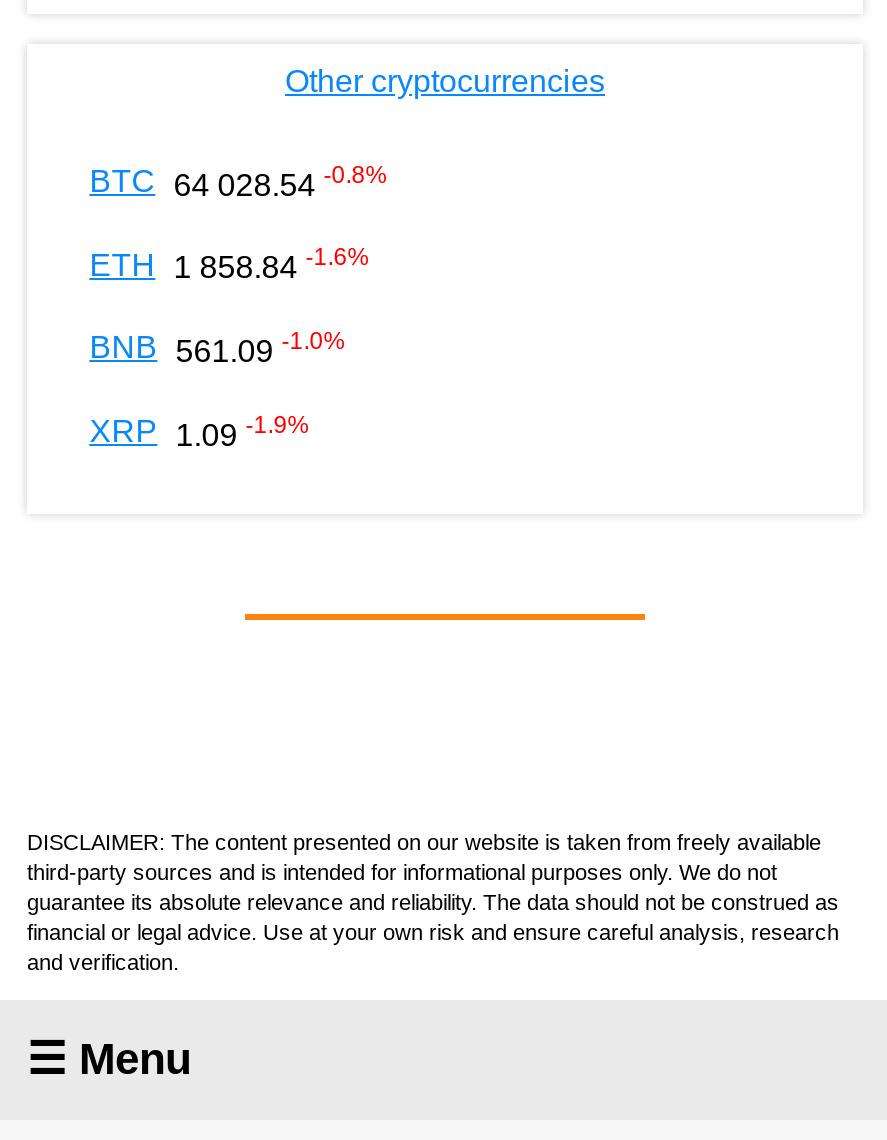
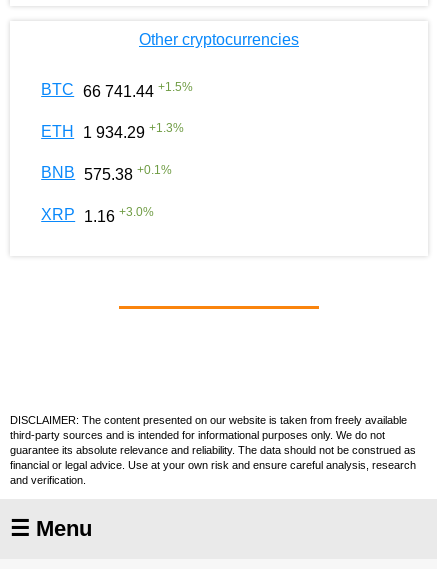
[89,160,387,201] BTC 64 028.54 -0.8% -> [41,79,193,100] BTC 66 741.44 +1.5%
[89,244,369,285] ETH 1 858.84 -1.6% -> [41,121,184,141] ETH 1 934.29 +1.3%
[89,327,345,368] BNB 561.09 -1.0% -> [41,163,172,183] BNB 575.38 +0.1%
[89,411,309,451] XRP 1.09 -1.9% -> [41,204,154,225] XRP 1.16 +3.0%

